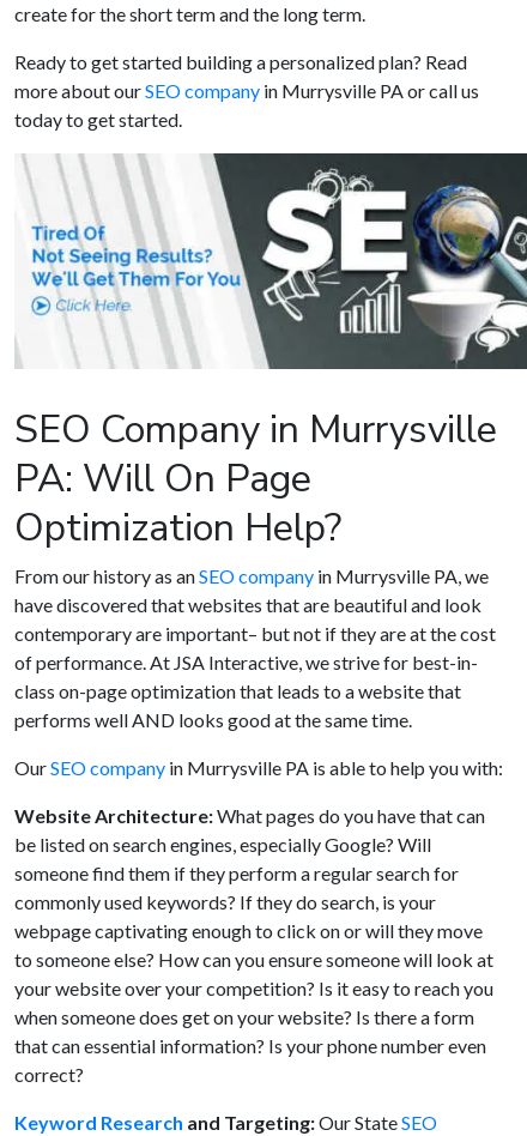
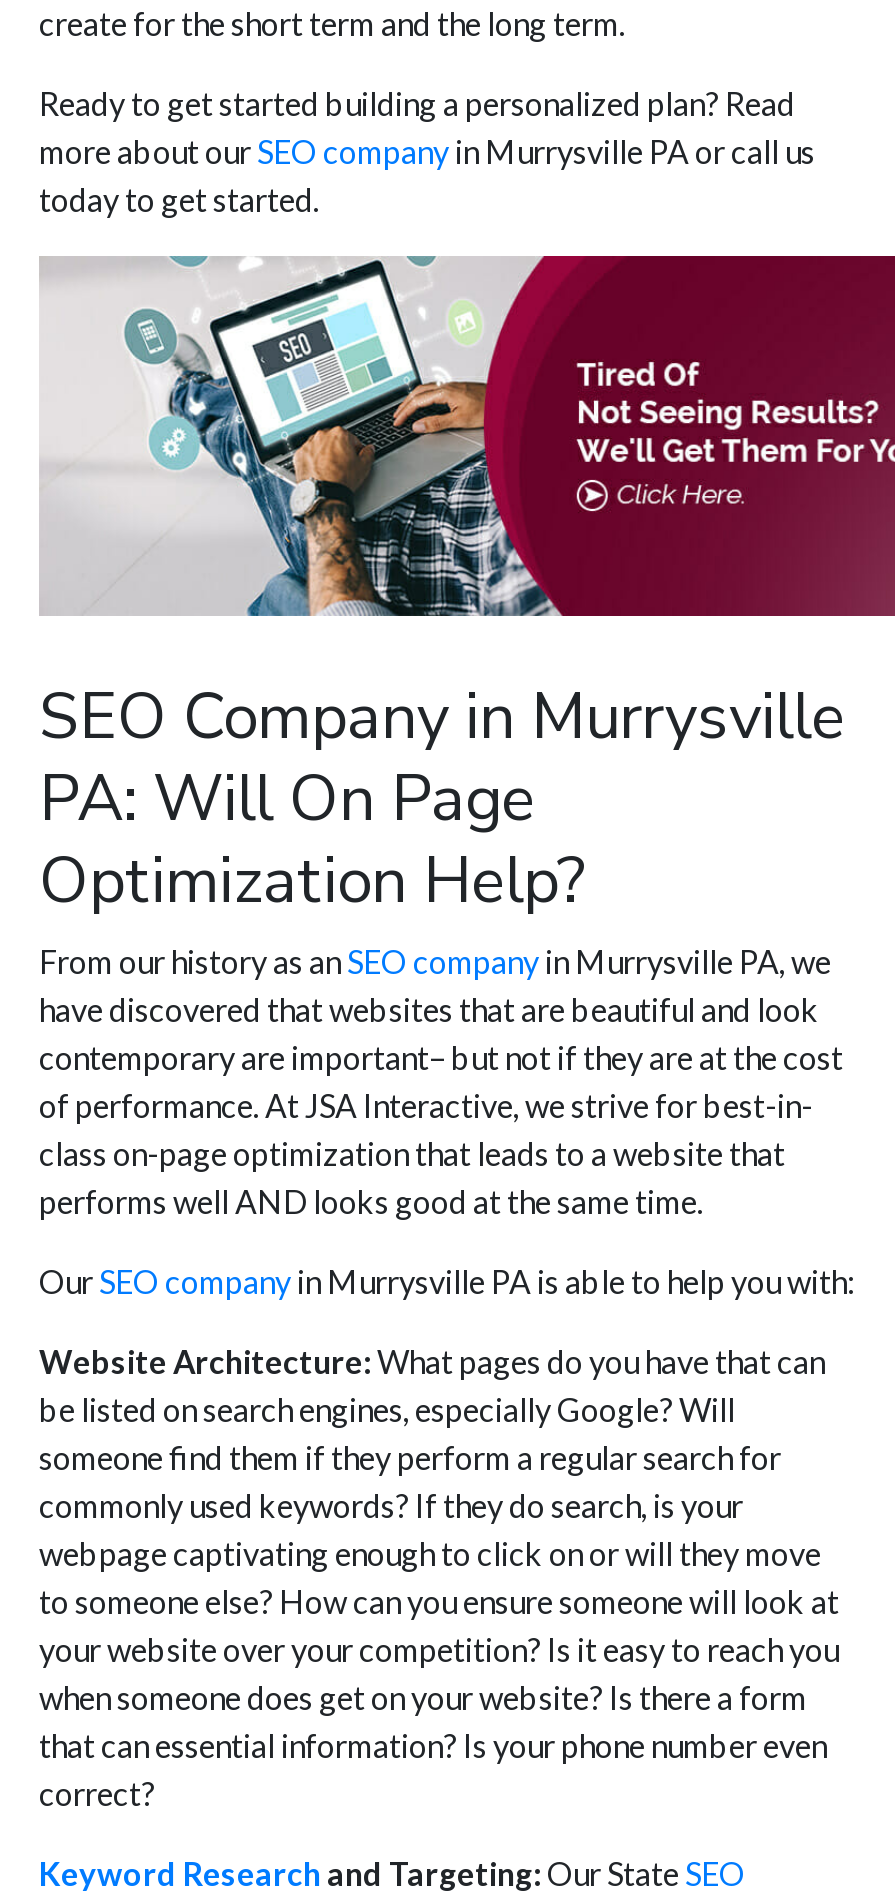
[16,152,523,370] [image] -> [41,254,889,618] [image]

